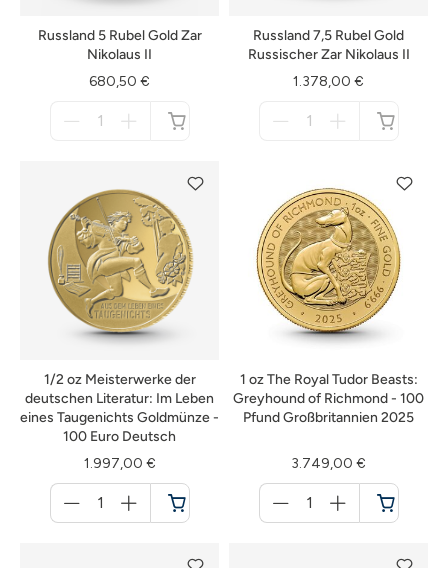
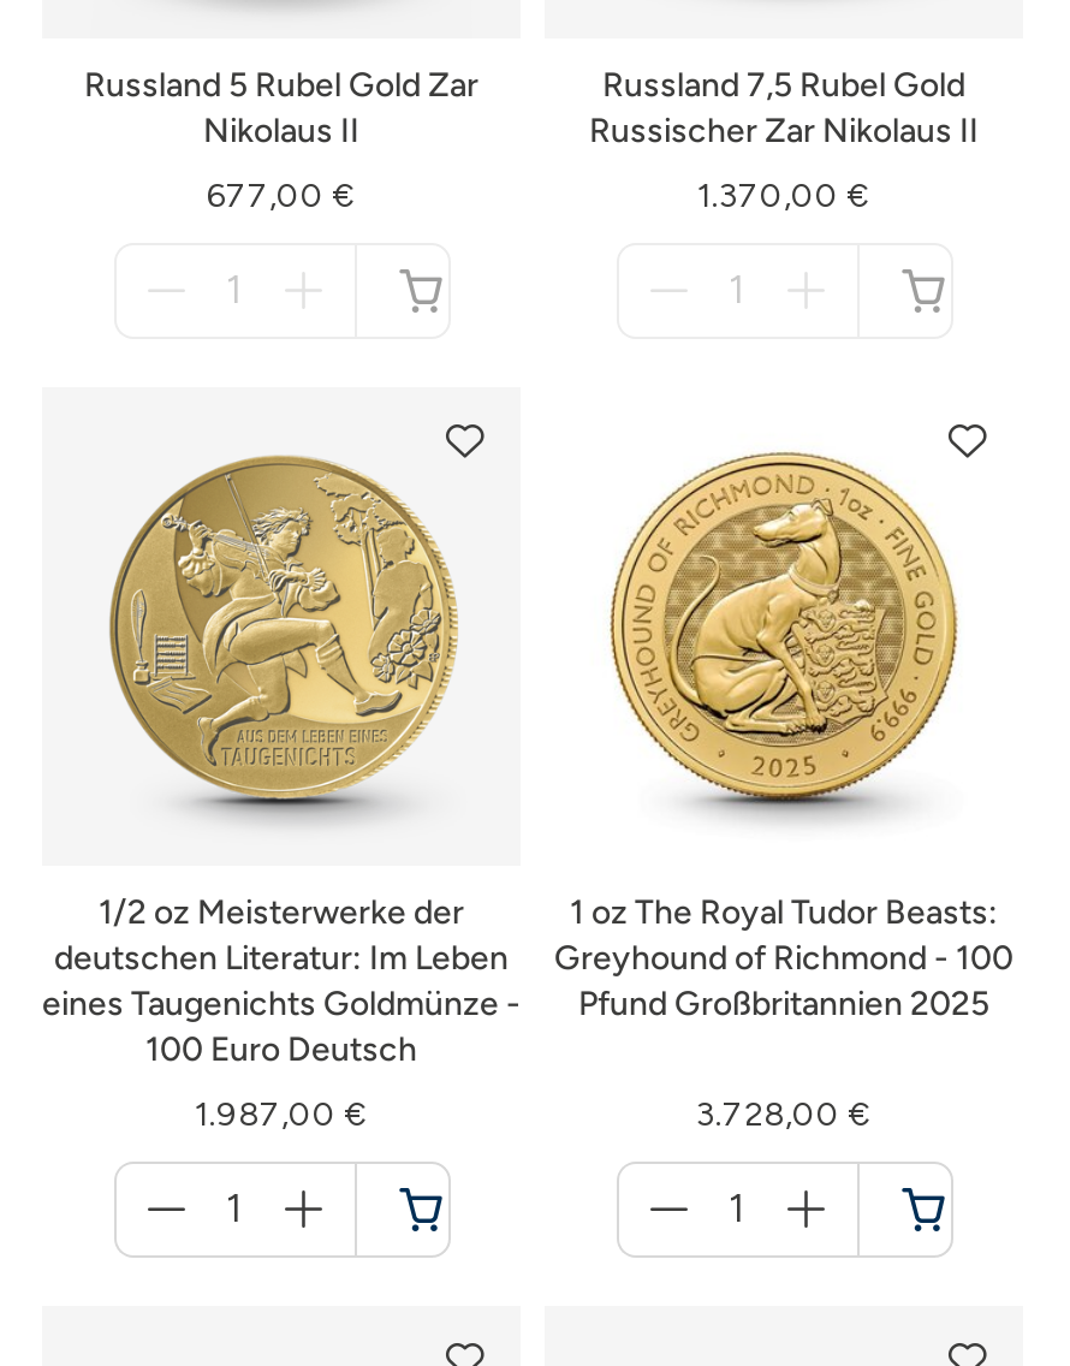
[89,73,150,90] 680,50 € -> [207,176,356,216] 677,00 €
[293,73,364,90] 1.378,00 € -> [697,176,870,216] 1.370,00 €
[83,455,155,472] 1.997,00 € -> [195,1094,368,1135] 1.987,00 €
[291,455,366,472] 3.749,00 € -> [696,1094,872,1135] 3.728,00 €

